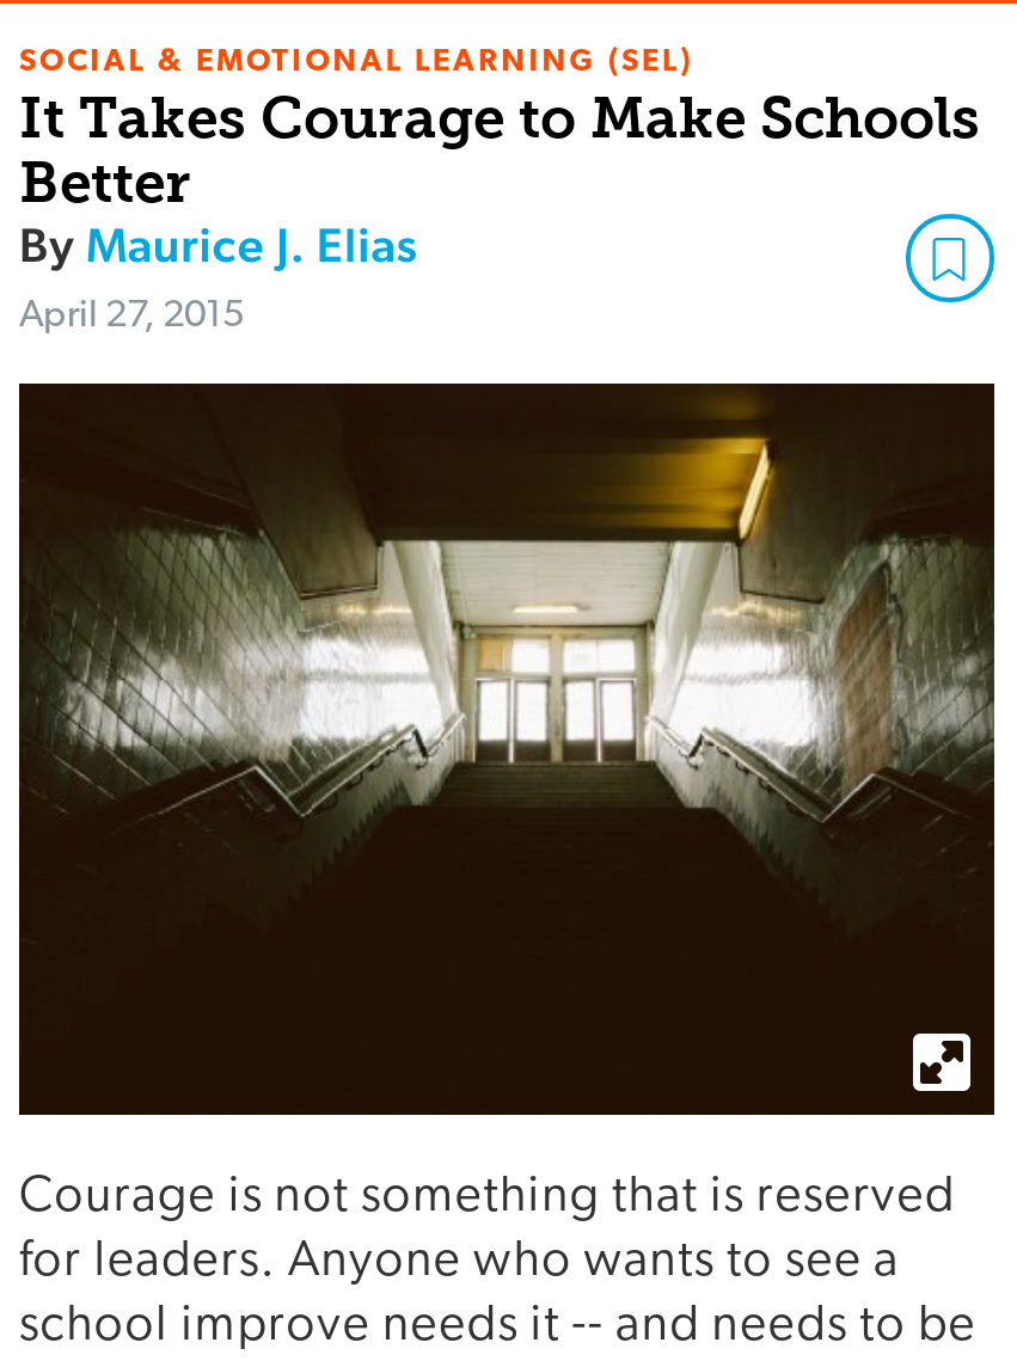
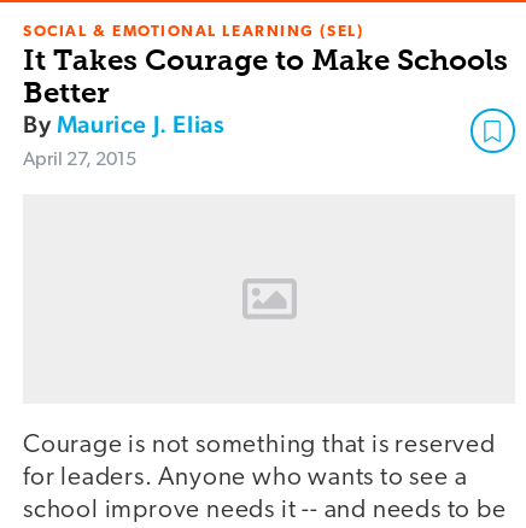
[17,381,997,1117] [image] -> none

